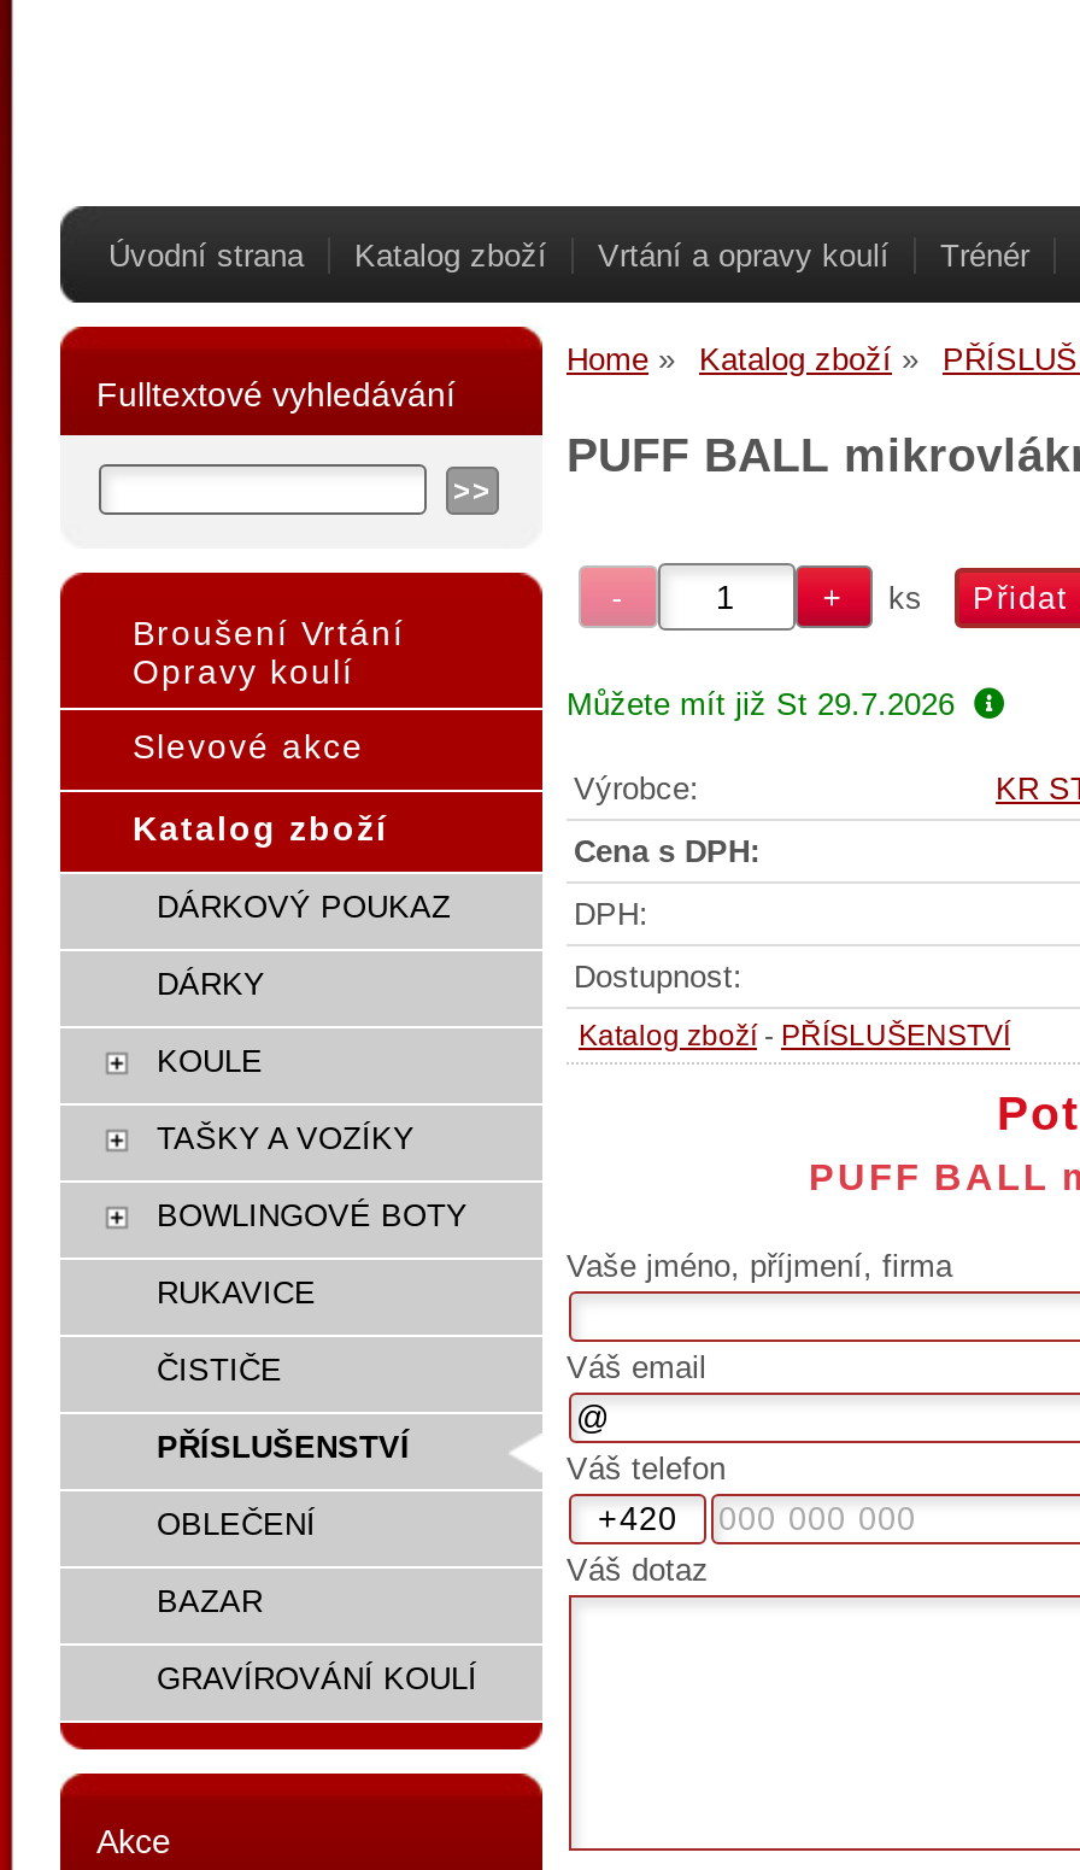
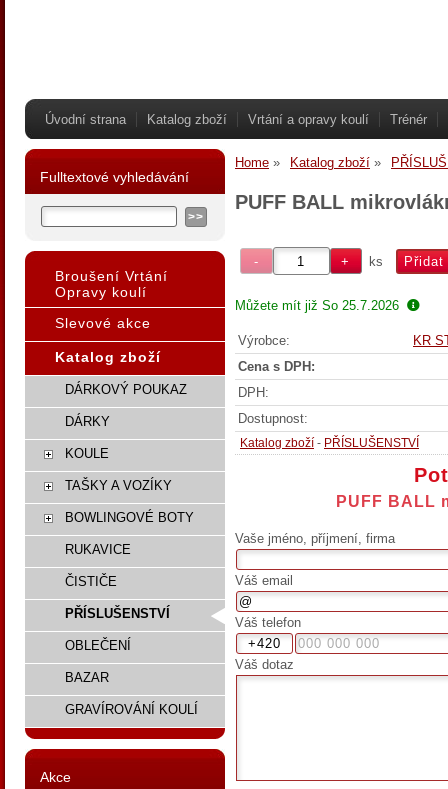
[567,685,955,721] Můžete mít již St 29.7.2026 -> [235,298,399,313] Můžete mít již So 25.7.2026

